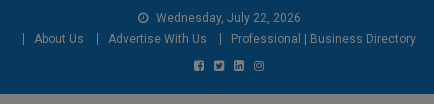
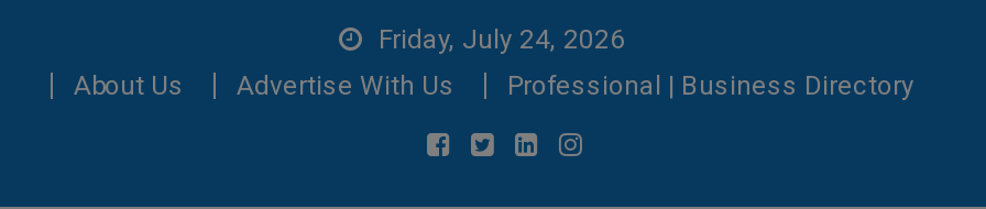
[155,11,300,25] Wednesday, July 22, 2026 -> [379,24,625,55] Friday, July 24, 2026

